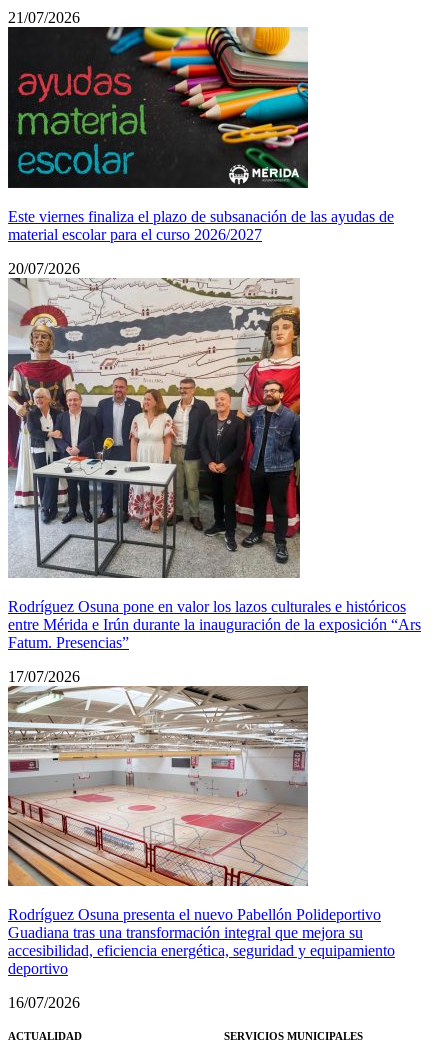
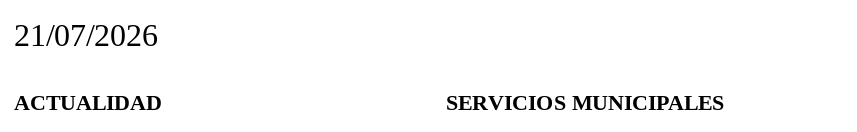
[7,26,394,277] [image] | Este viernes finaliza el plazo de subsanación de las ayudas de | material escolar para el curso 2026/2027 | 20/07/2026 -> none
[7,277,421,685] [image] | Rodríguez Osuna pone en valor los lazos culturales e históricos | entre Mérida e Irún durante la inauguración de la exposición “Ars | Fatum. Presencias” | 17/07/2026 -> none
[7,685,395,1011] [image] | Rodríguez Osuna presenta el nuevo Pabellón Polideportivo | Guadiana tras una transformación integral que mejora su | accesibilidad, eficiencia energética, seguridad y equipamiento | deportivo | 16/07/2026 -> none

